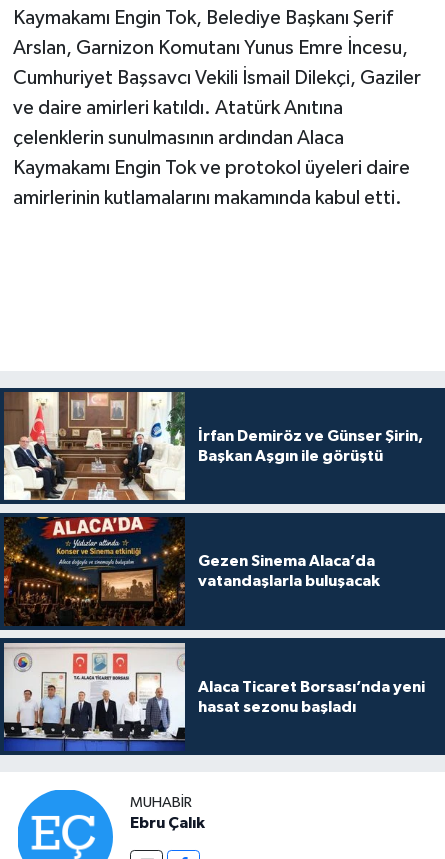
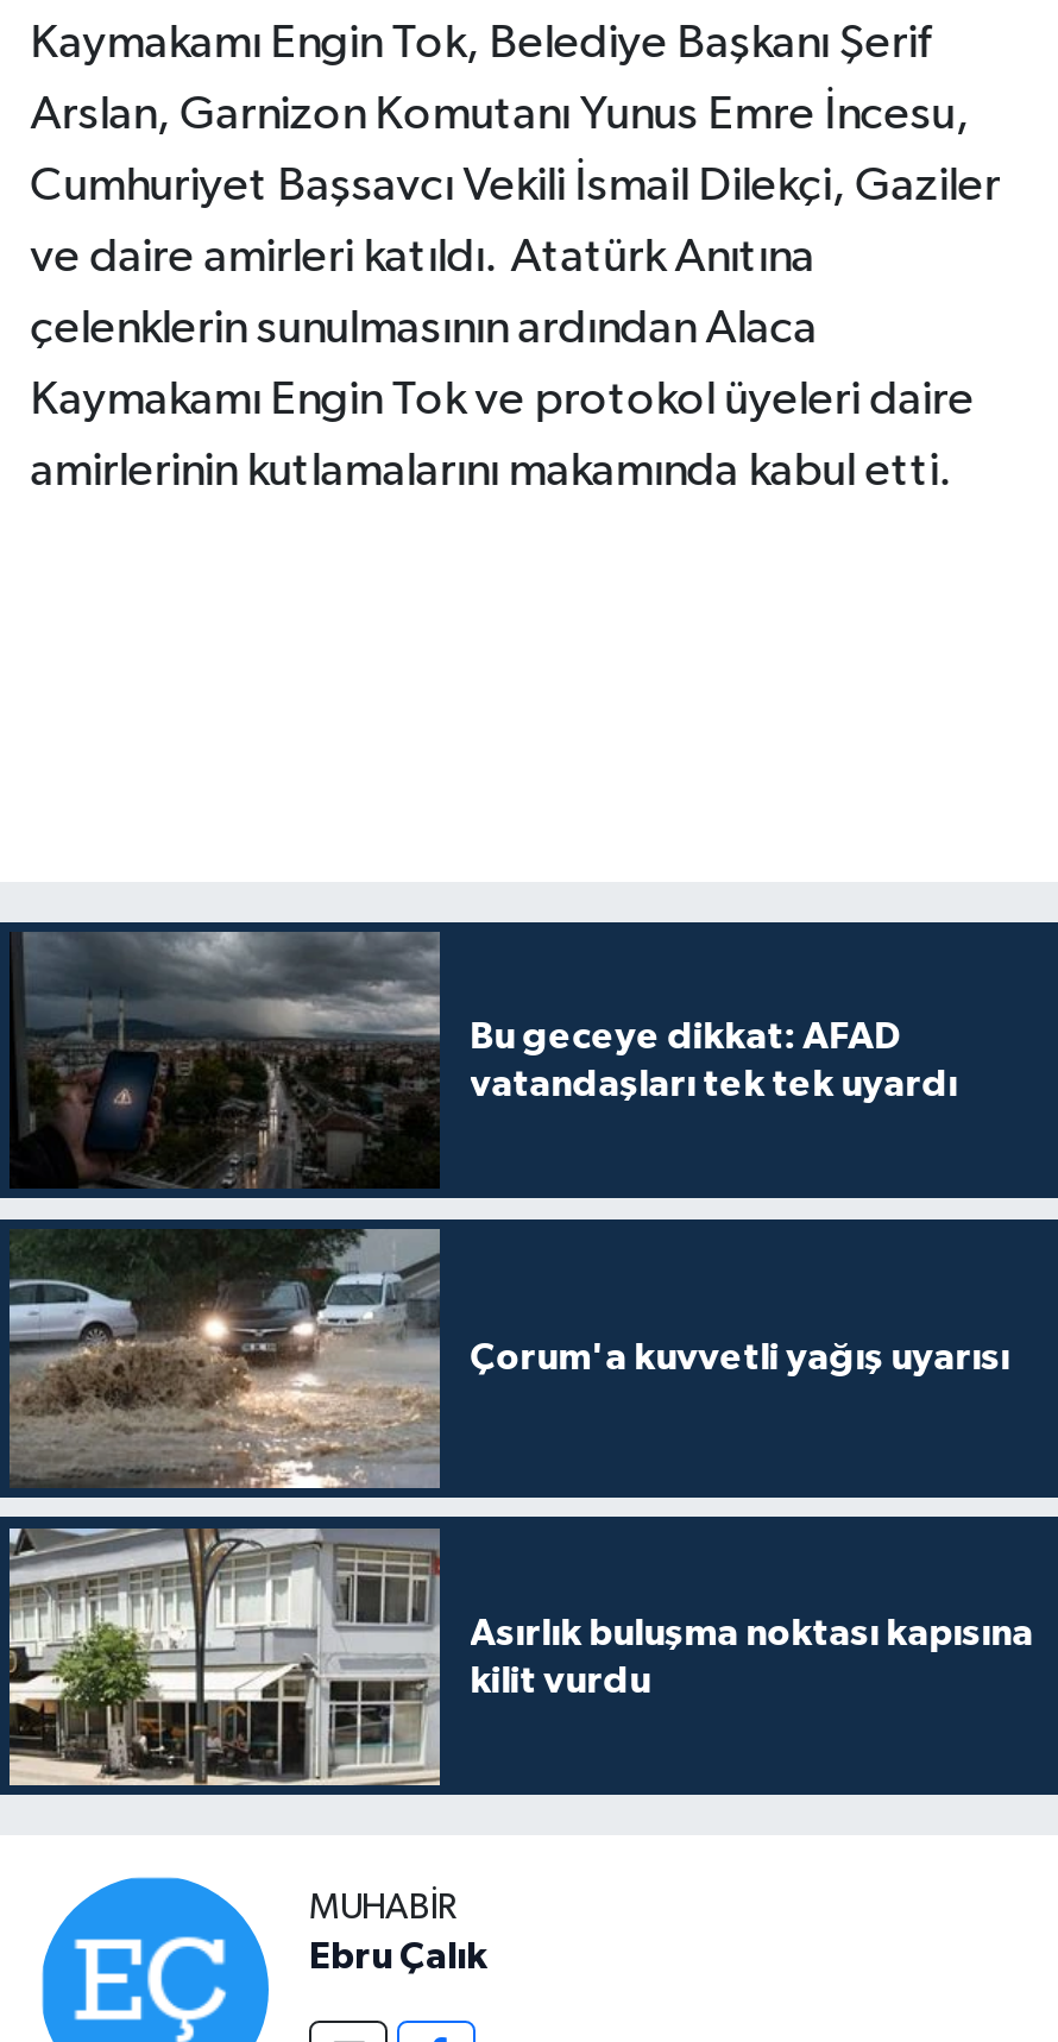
[3,391,423,501] [image] | İrfan Demiröz ve Günser Şirin, | Başkan Aşgın ile görüştü -> [7,929,957,1191] [image] | Bu geceye dikkat: AFAD | vatandaşları tek tek uyardı
[4,516,380,627] [image] | Gezen Sinema Alaca’da | vatandaşlarla buluşacak -> [7,1227,1009,1490] [image] | Çorum'a kuvvetli yağış uyarısı
[3,642,425,752] [image] | Alaca Ticaret Borsası’nda yeni | hasat sezonu başladı -> [7,1529,1033,1788] [image] | Asırlık buluşma noktası kapısına | kilit vurdu

